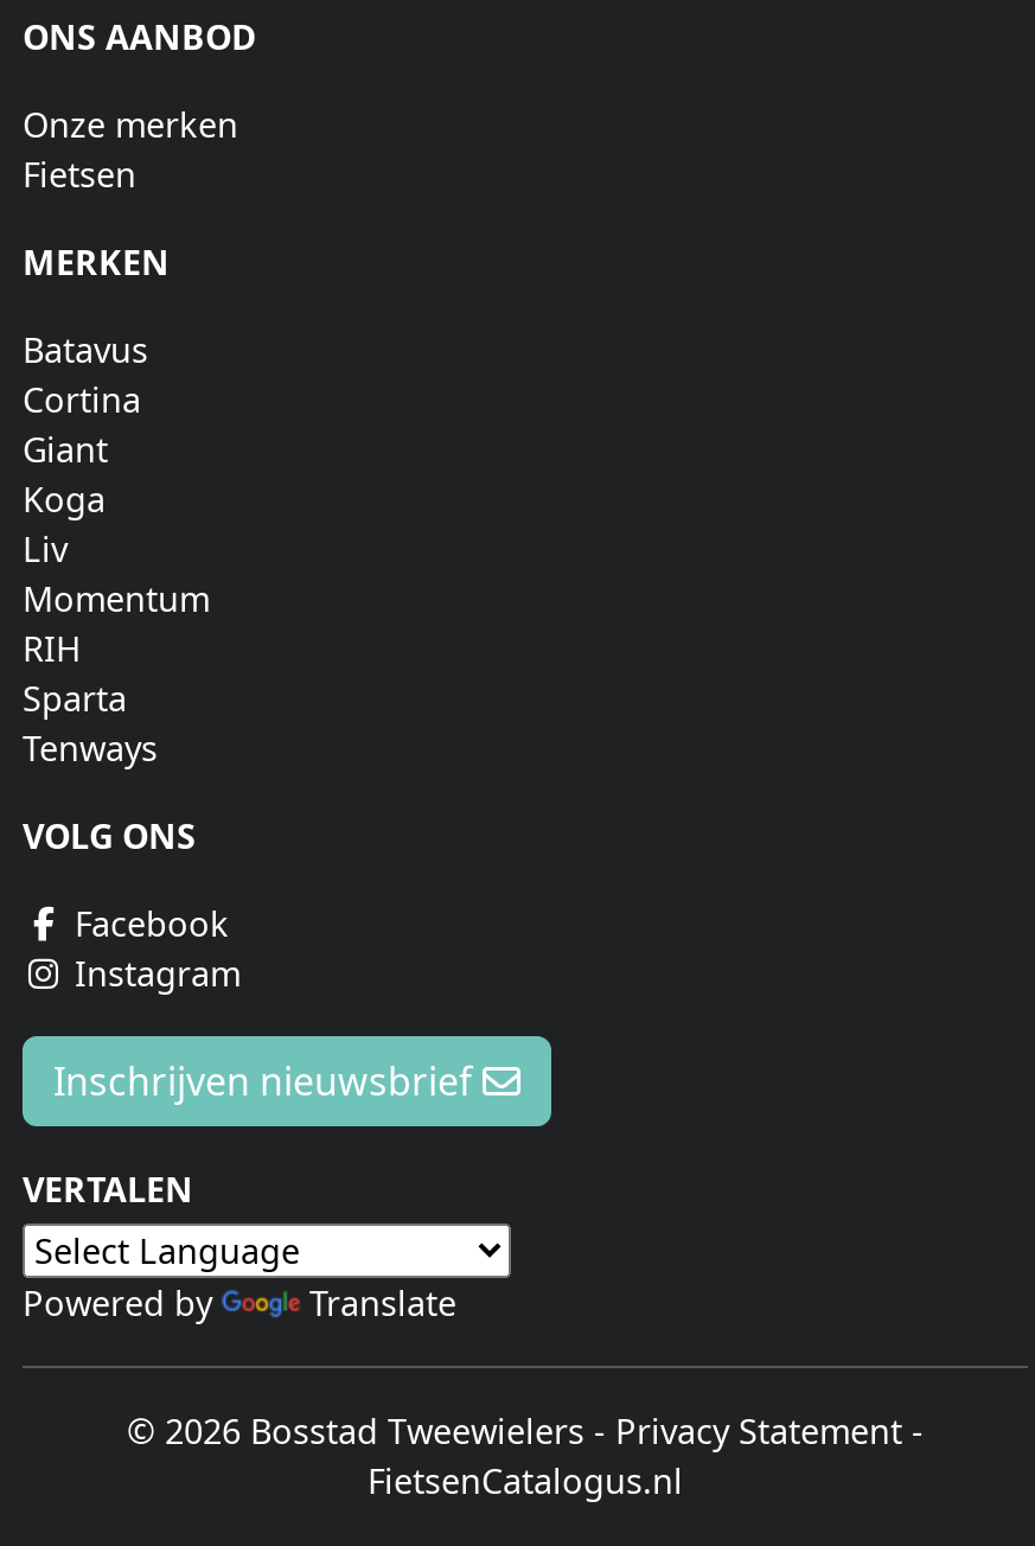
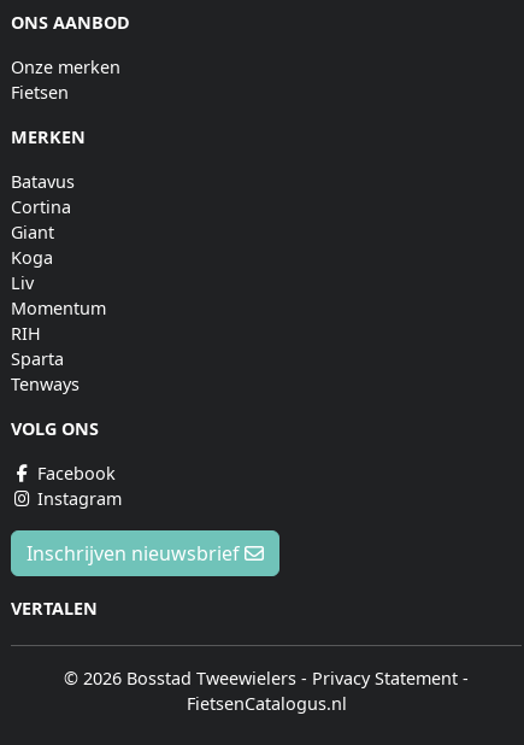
[23,1280,456,1325] Powered by | Translate -> none

